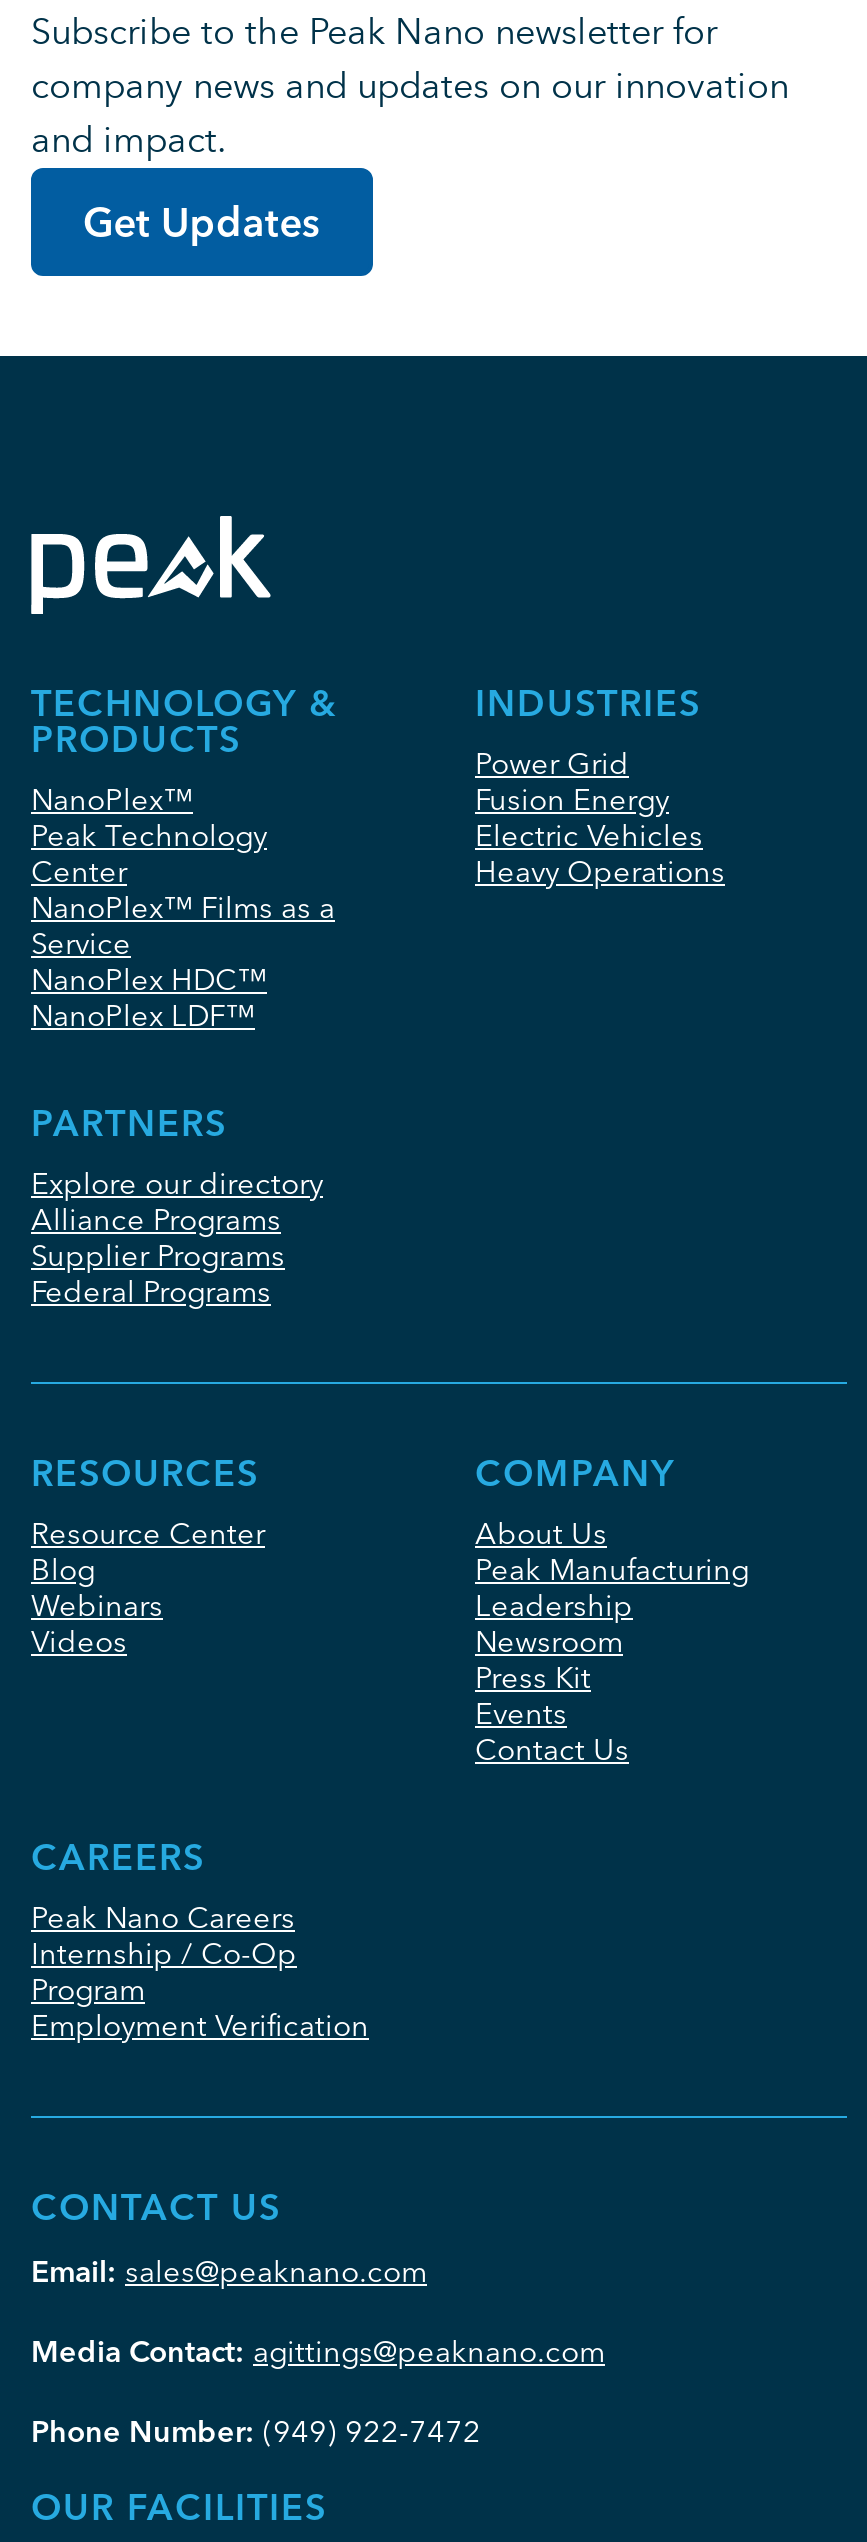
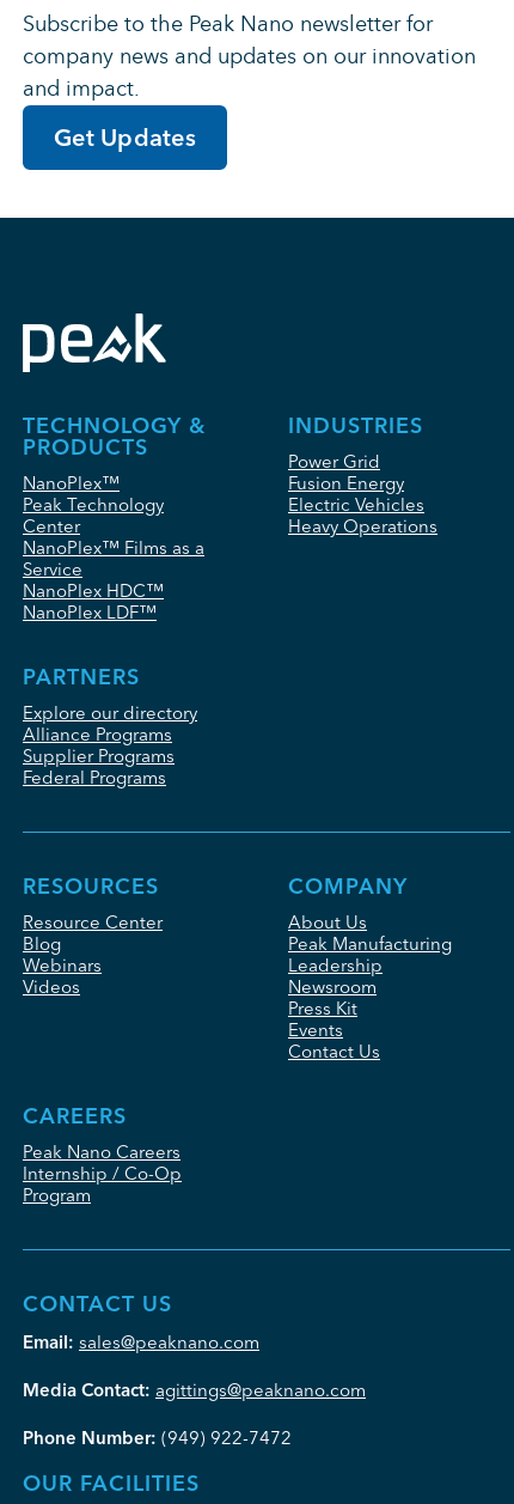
[31,2007,369,2045] Employment Verification -> none

